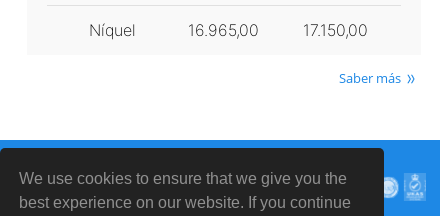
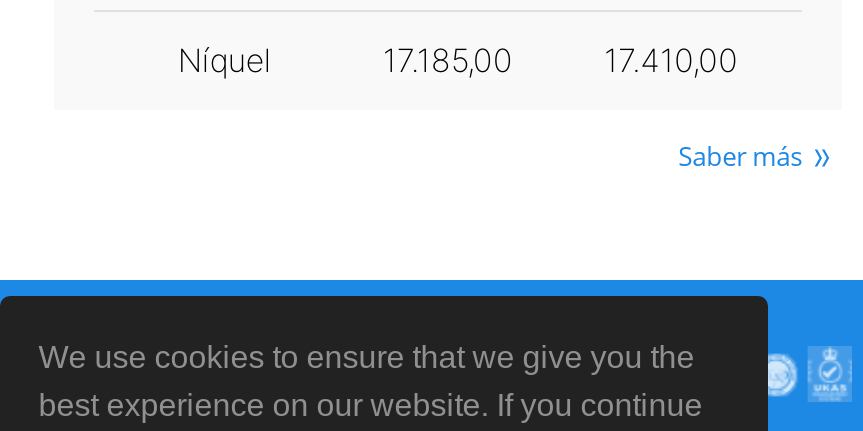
[188,20,259,40] 16.965,00 -> [383,40,513,80] 17.185,00
[303,20,368,40] 17.150,00 -> [604,40,738,80] 17.410,00

